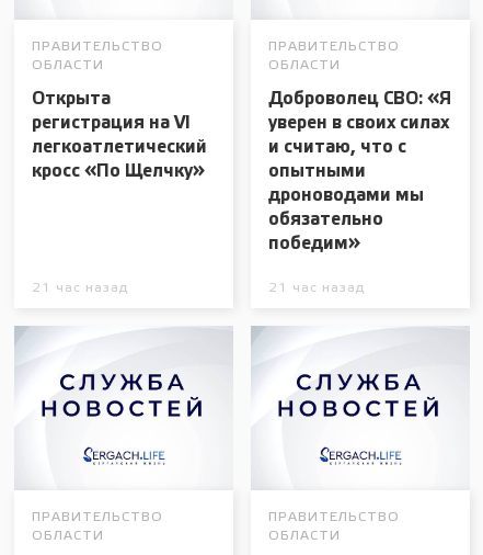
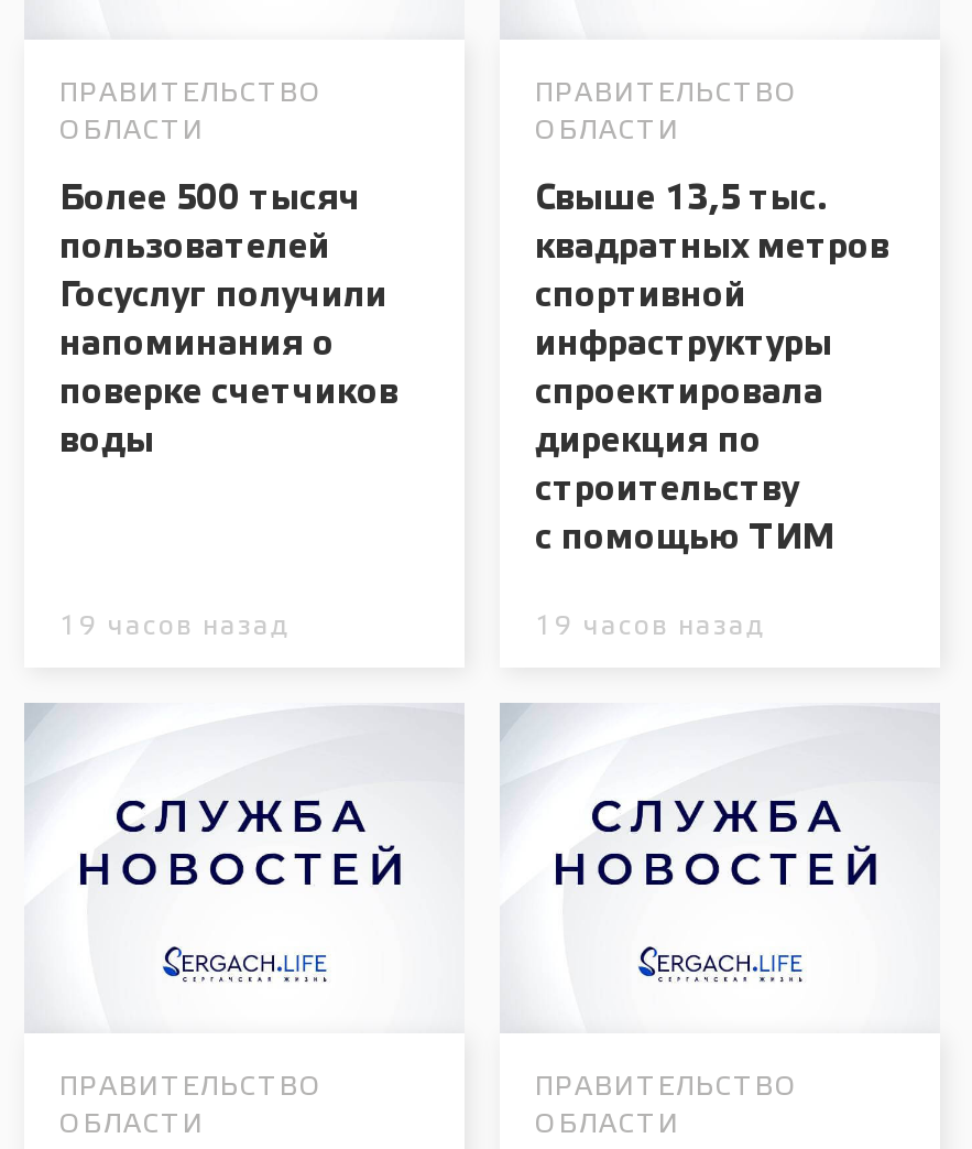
[32,91,207,180] Открыта | регистрация на VI | легкоатлетический | кросс «По Щелчку» -> [59,183,398,458] Более 500 тысяч | пользователей | Госуслуг получили | напоминания о | поверке счетчиков | воды
[268,91,451,293] Доброволец СВО: «Я | уверен в своих силах | и считаю, что с | опытными | дроноводами мы | обязательно | победим» | 21 час назад -> [535,183,889,638] Свыше 13,5 тыс. | квадратных метров | спортивной | инфраструктуры | спроектировала | дирекция по | строительству | с помощью ТИМ | 19 часов назад
[32,281,128,293] 21 час назад -> [59,614,288,638] 19 часов назад

